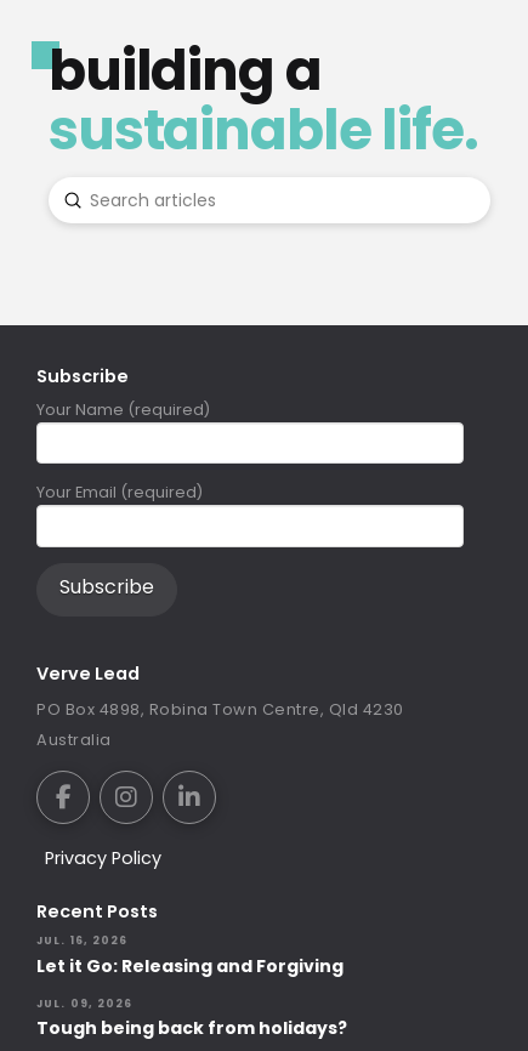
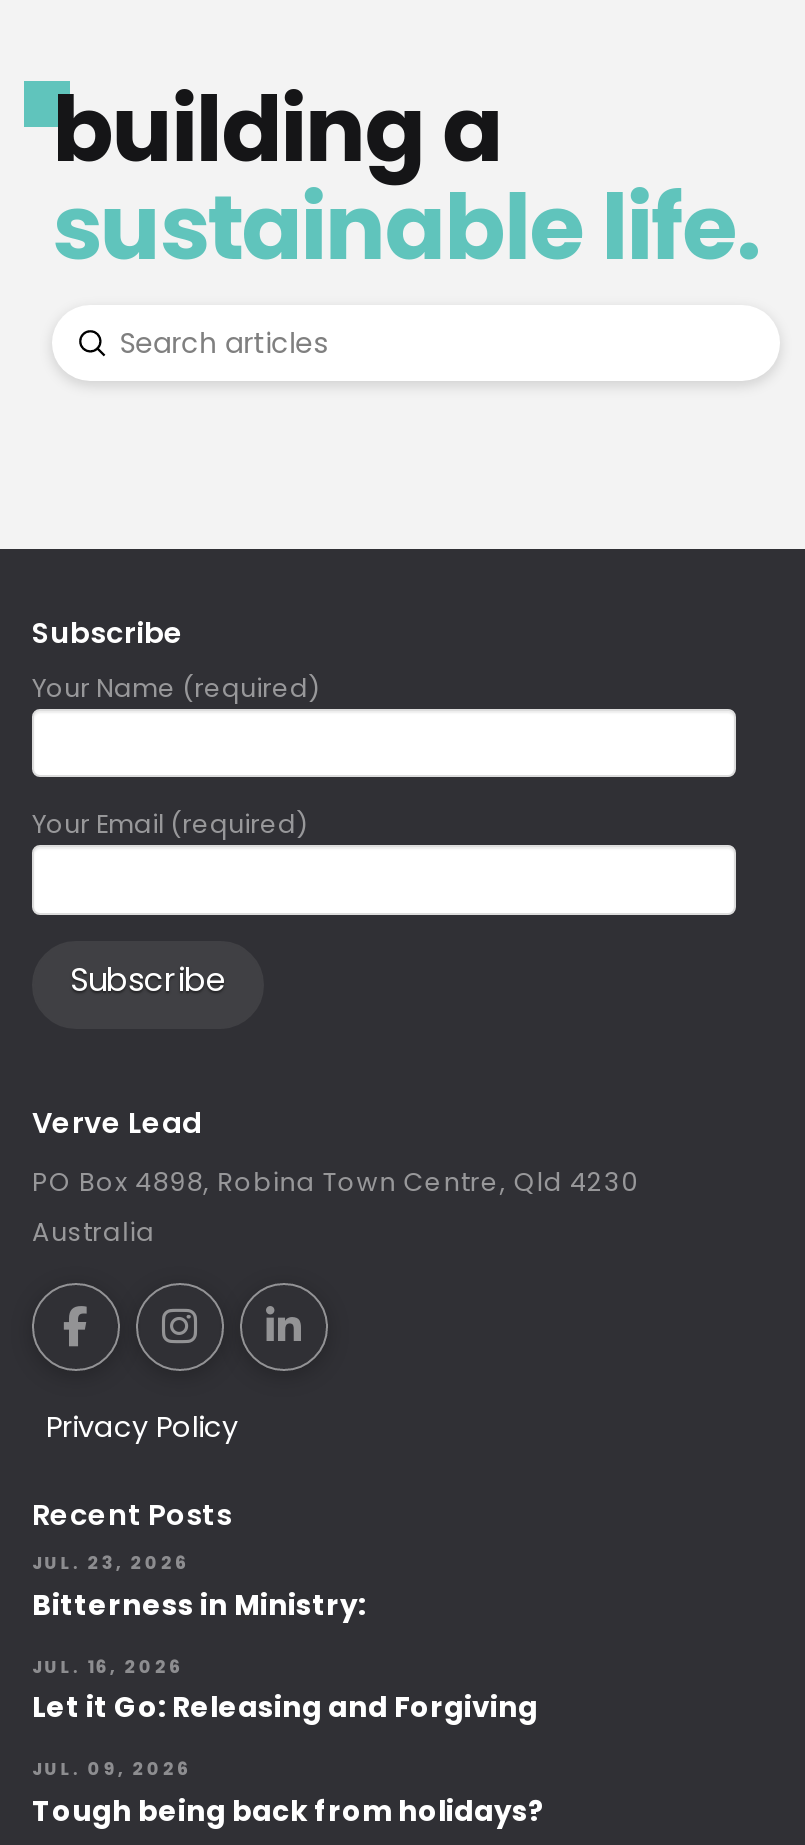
none -> [32,1551,372,1624] JUL. 23, 2026 | Bitterness in Ministry:

